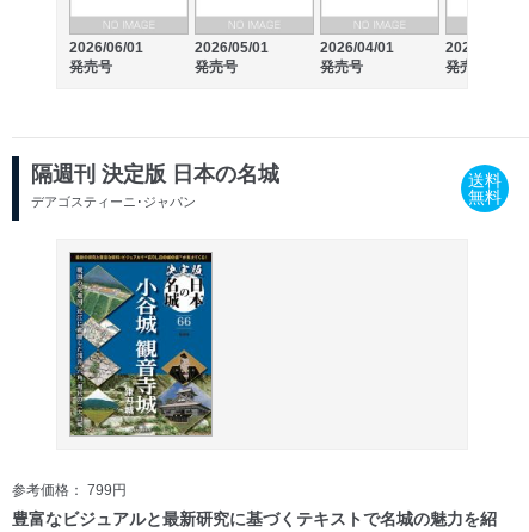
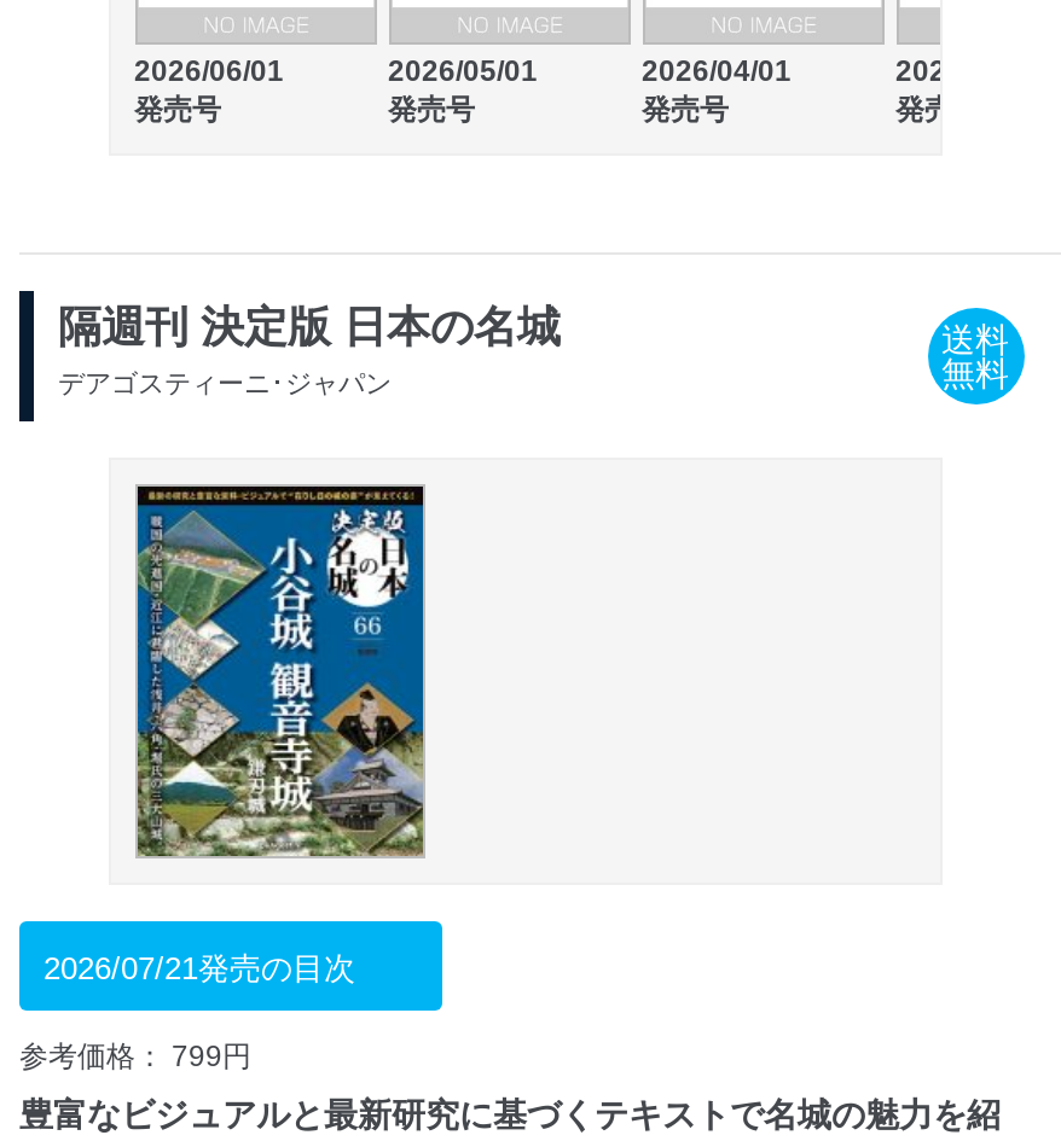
none -> [44,951,355,987] 2026/07/21発売の目次

